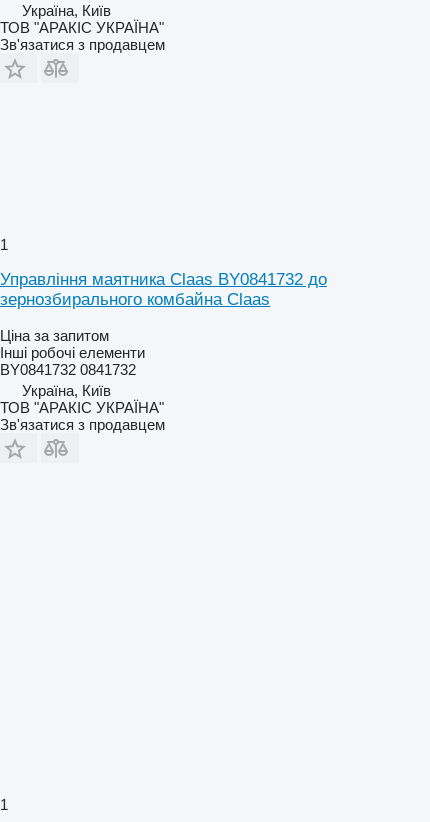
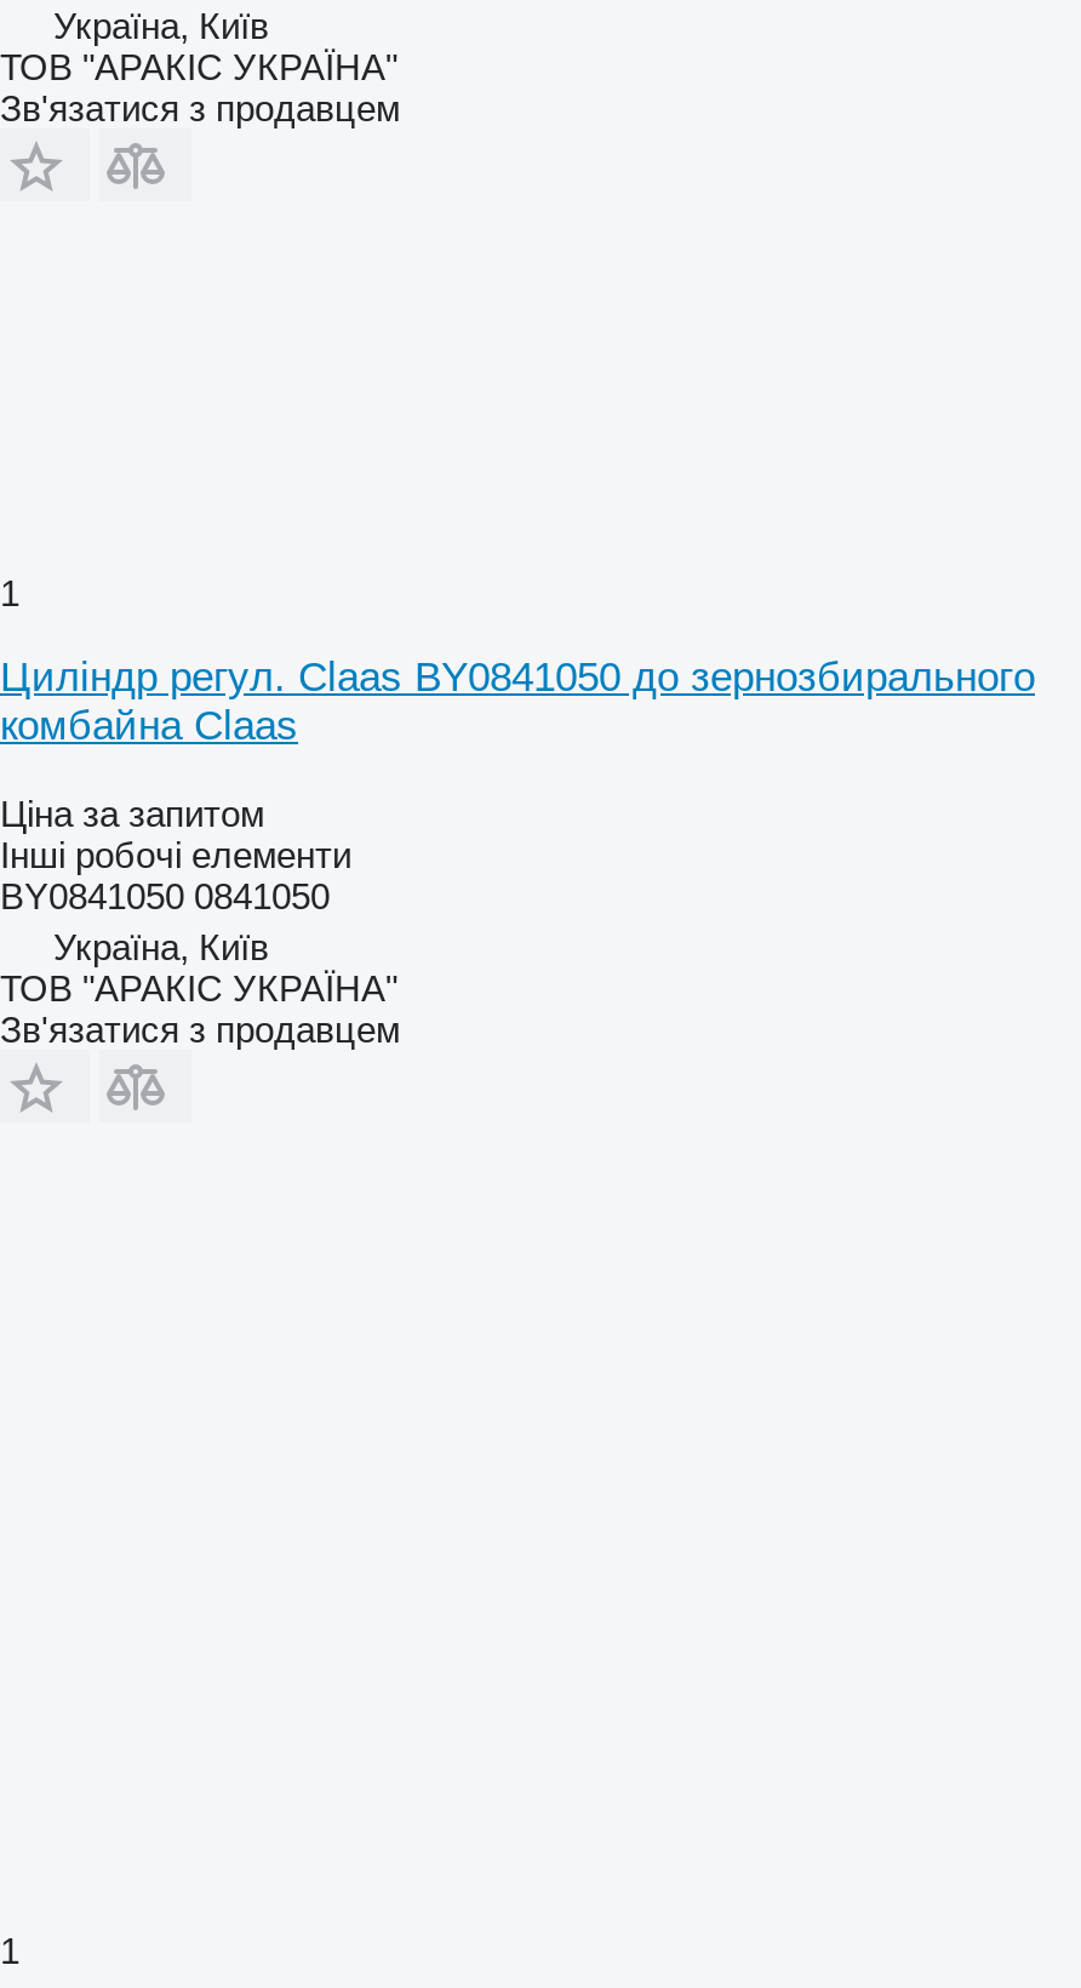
[0,270,327,309] Управління маятника Claas BY0841732 до | зернозбирального комбайна Claas -> [0,654,1035,749] Циліндр регул. Claas BY0841050 до зернозбирального | комбайна Claas
[0,361,136,378] BY0841732 0841732 -> [0,875,330,916] BY0841050 0841050

